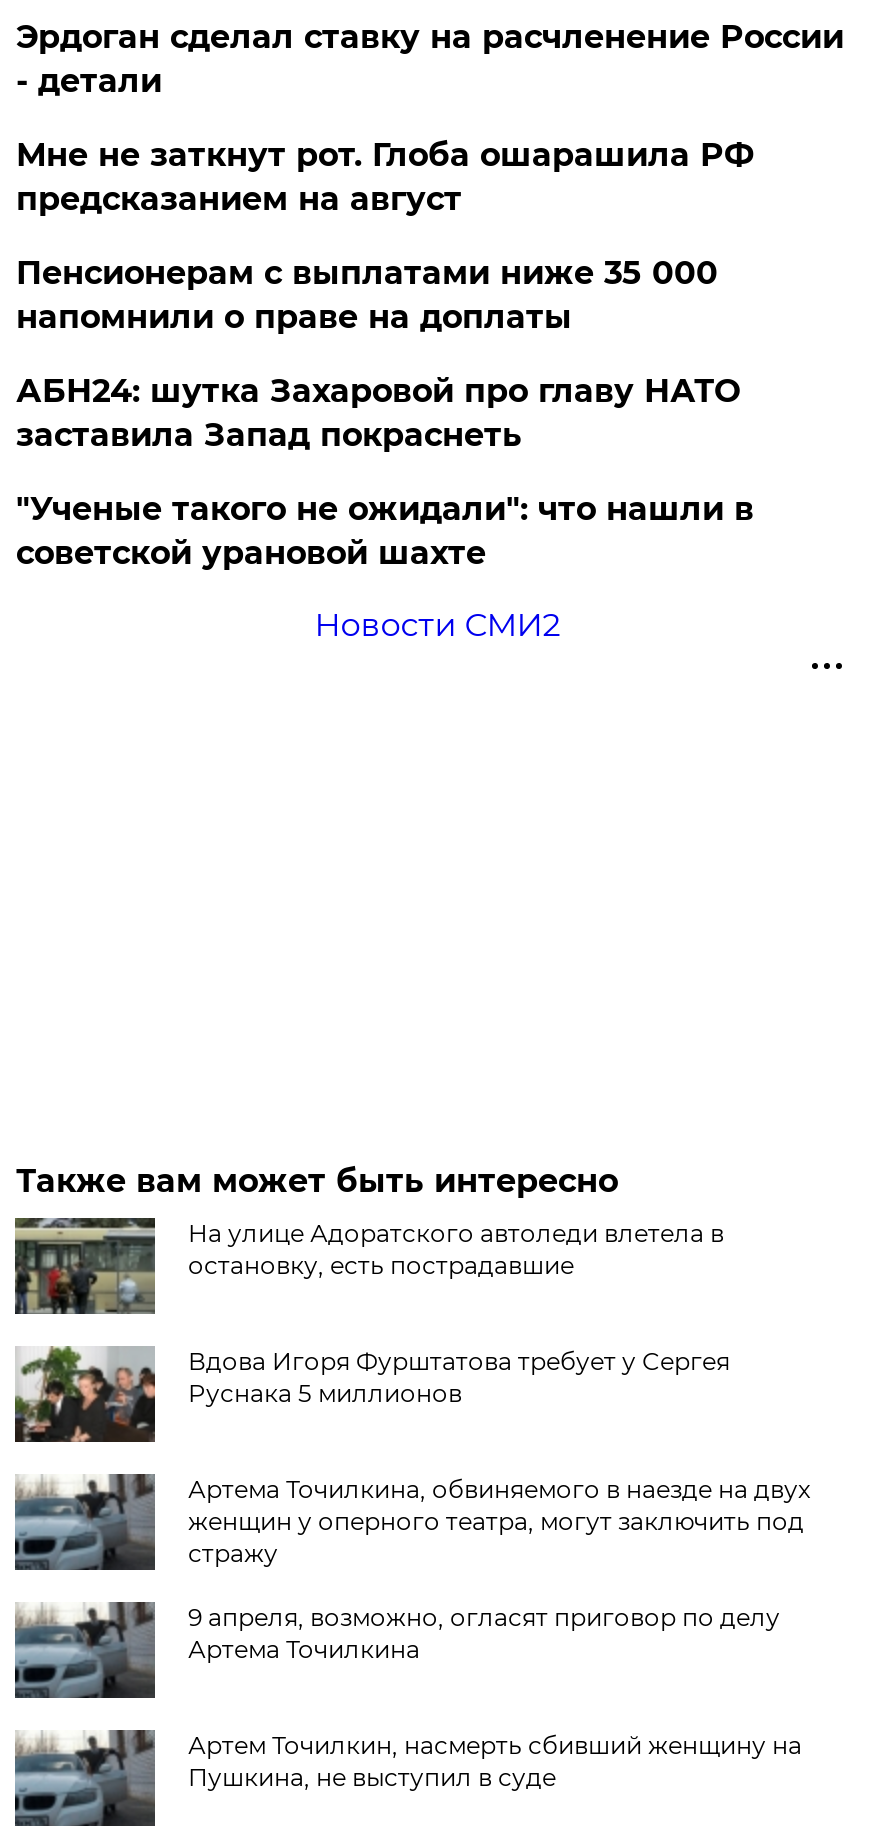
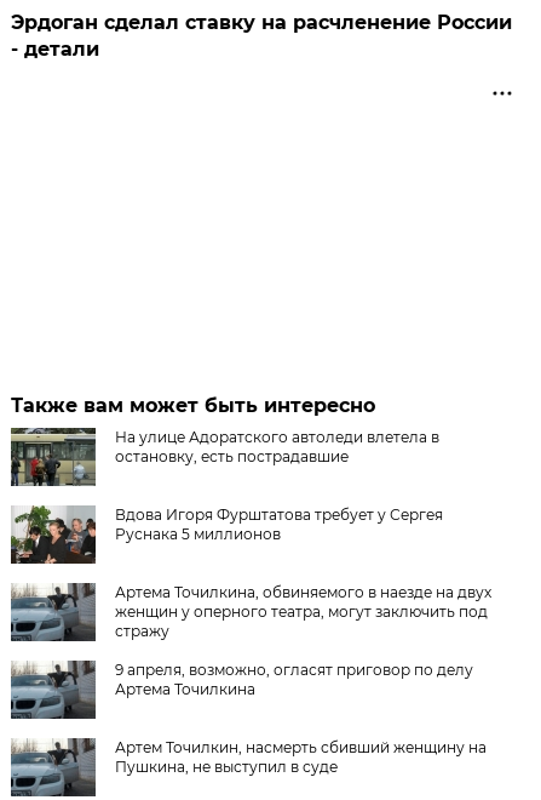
[16,137,754,645] Мне не заткнут рот. Глоба ошарашила РФ | предсказанием на август | Пенсионерам с выплатами ниже 35 000 | напомнили о праве на доплаты | АБН24: шутка Захаровой про главу НАТО | заставила Запад покраснеть | "Ученые такого не ожидали": что нашли в | советской урановой шахте | Новости СМИ2 -> none

